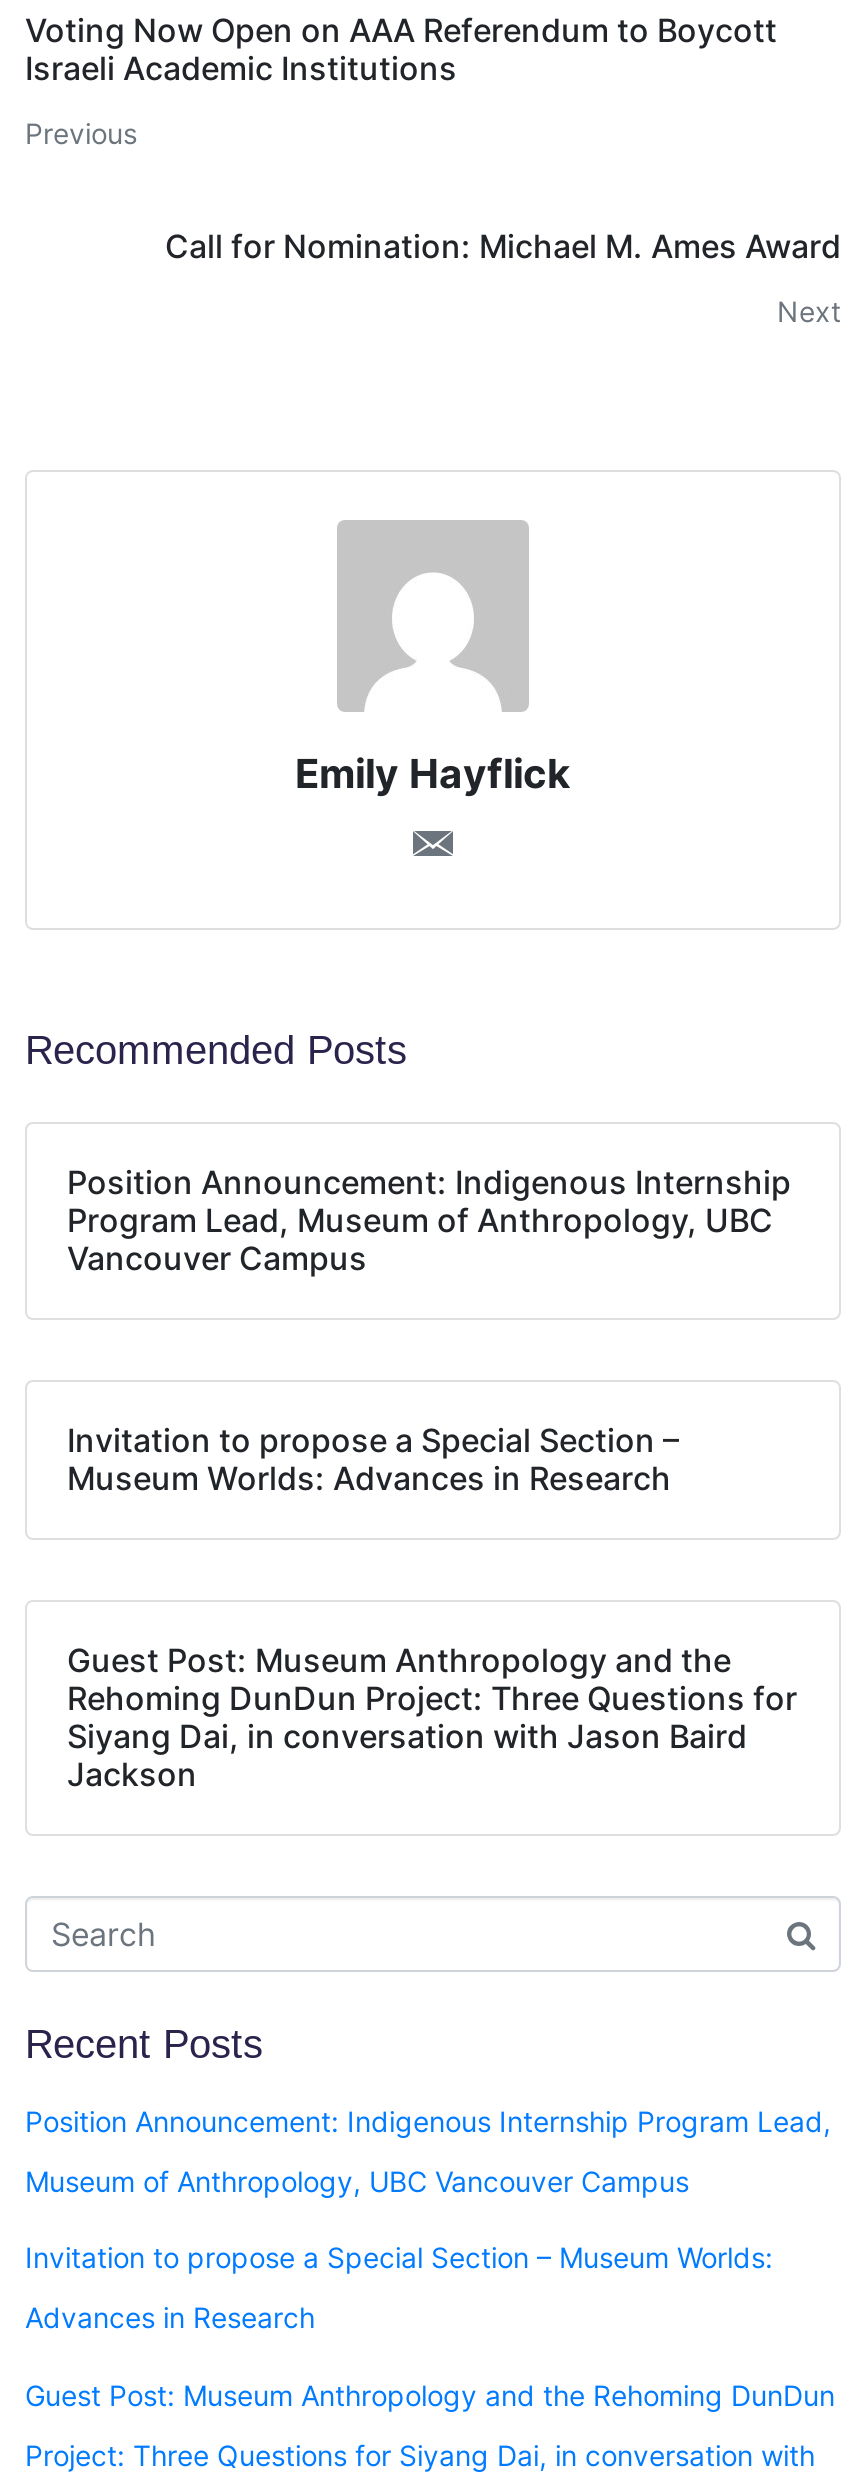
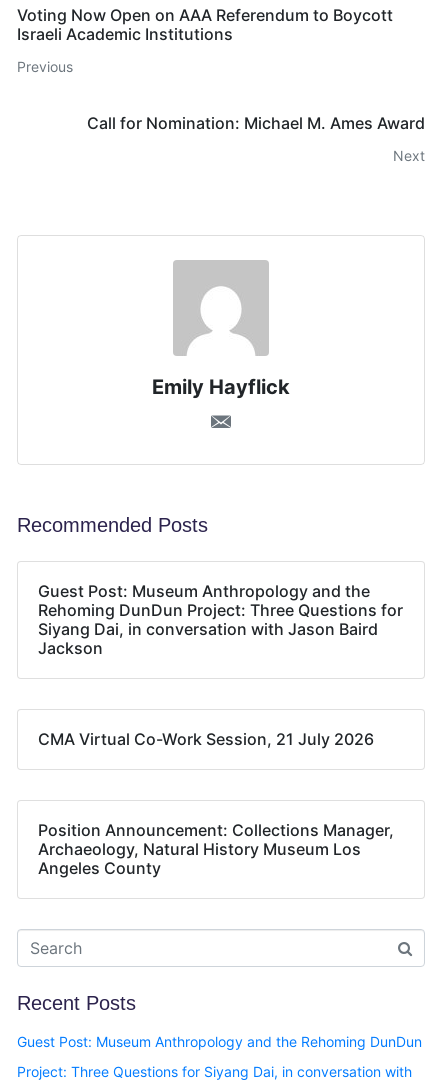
[67,1161,791,1277] Position Announcement: Indigenous Internship | Program Lead, Museum of Anthropology, UBC | Vancouver Campus -> none
[67,1419,679,1497] Invitation to propose a Special Section – | Museum Worlds: Advances in Research -> none
moved [67,1639,797,1793] -> [38,581,403,658]: Guest Post: Museum Anthropology and the | Rehoming DunDun Project: Three Questions for | Siyang Dai, in conversation with Jason Baird | Jackson
none -> [38,729,374,749] CMA Virtual Co-Work Session, 21 July 2026
none -> [38,820,394,878] Position Announcement: Collections Manager, | Archaeology, Natural History Museum Los | Angeles County
[25,2103,831,2334] Position Announcement: Indigenous Internship Program Lead, | Museum of Anthropology, UBC Vancouver Campus | Invitation to propose a Special Section – Museum Worlds: | Advances in Research -> none

